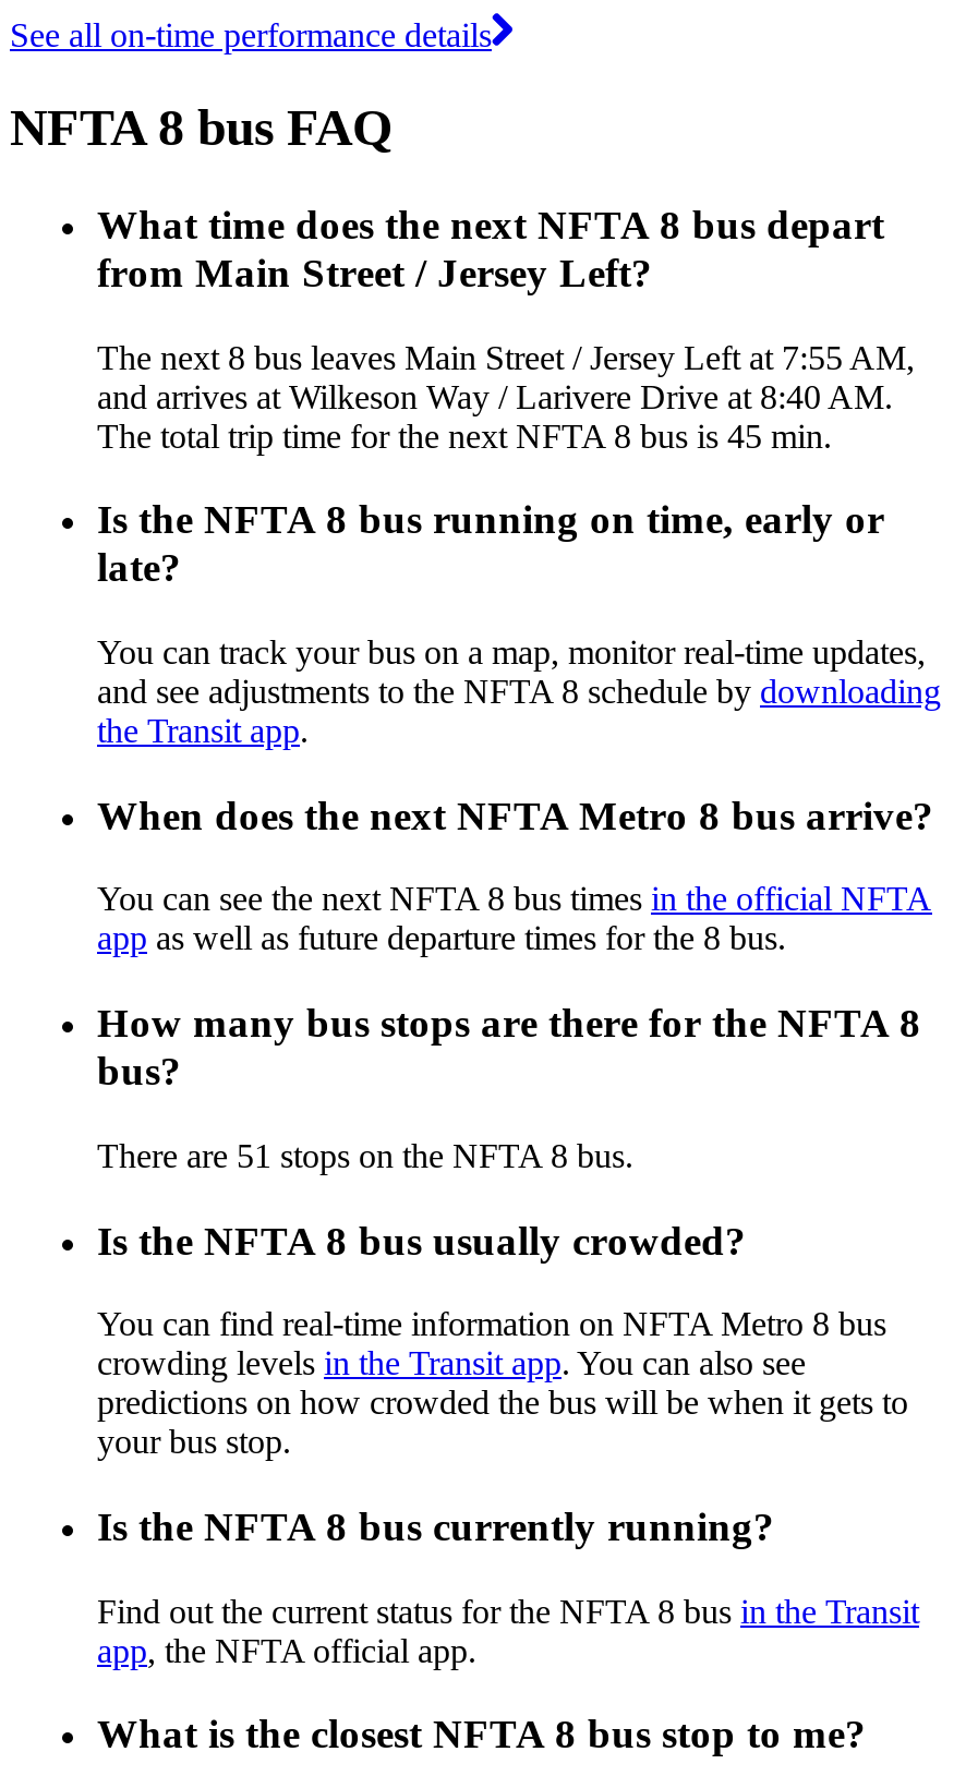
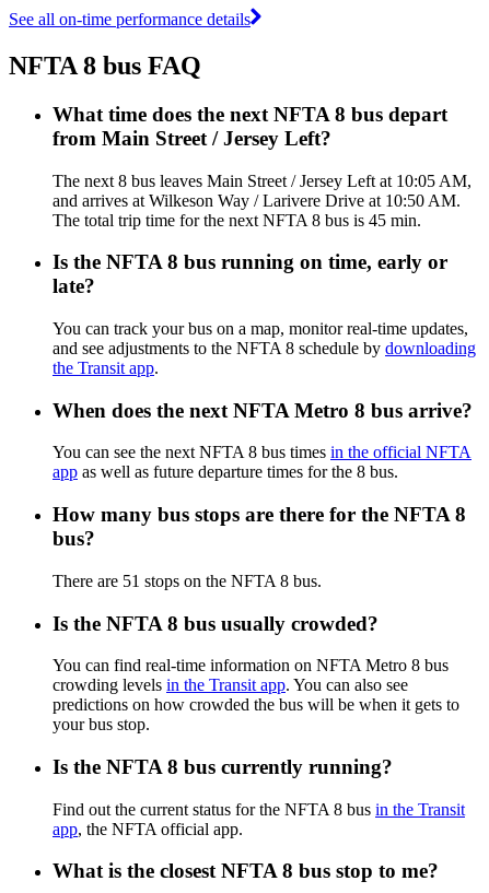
[97,338,915,375] The next 8 bus leaves Main Street / Jersey Left at 7:55 AM, -> [53,171,471,190] The next 8 bus leaves Main Street / Jersey Left at 10:05 AM,
[97,377,893,414] and arrives at Wilkeson Way / Larivere Drive at 8:40 AM. -> [53,191,461,209] and arrives at Wilkeson Way / Larivere Drive at 10:50 AM.

